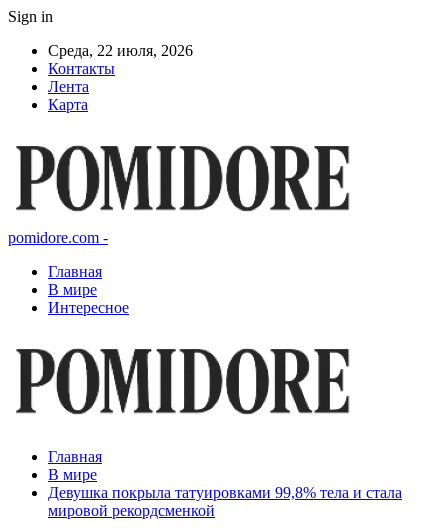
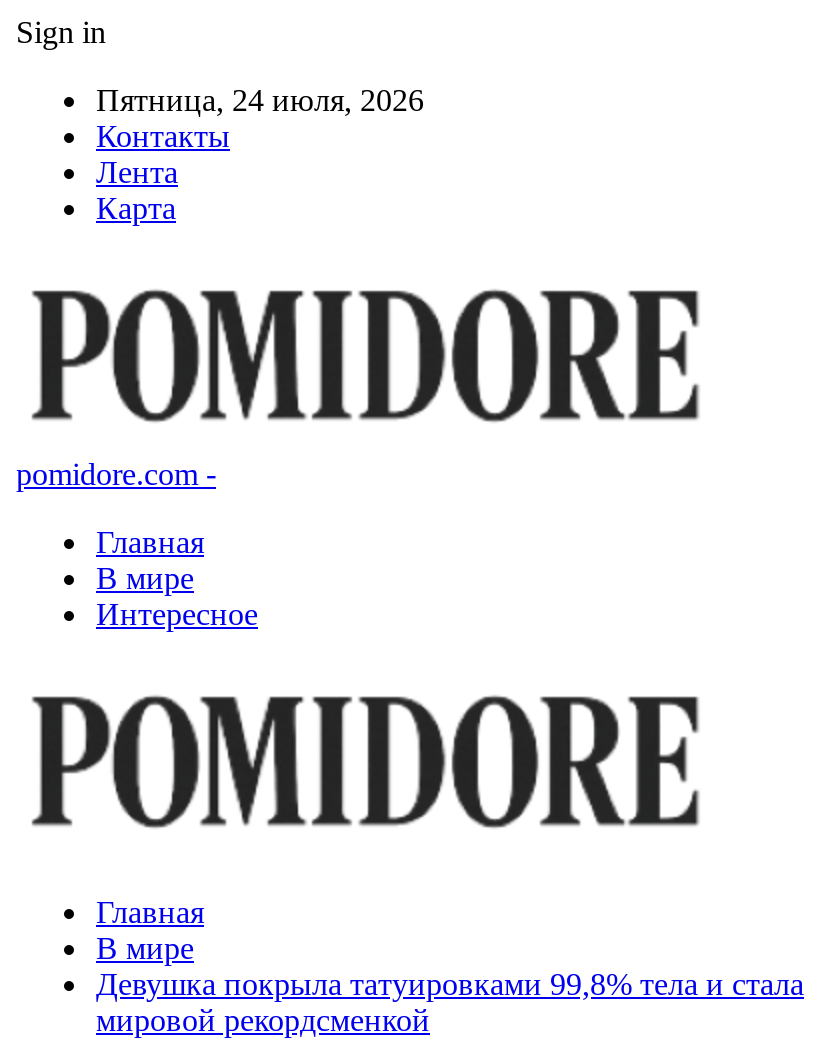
[48,42,193,59] Среда, 22 июля, 2026 -> [96,83,424,117] Пятница, 24 июля, 2026

